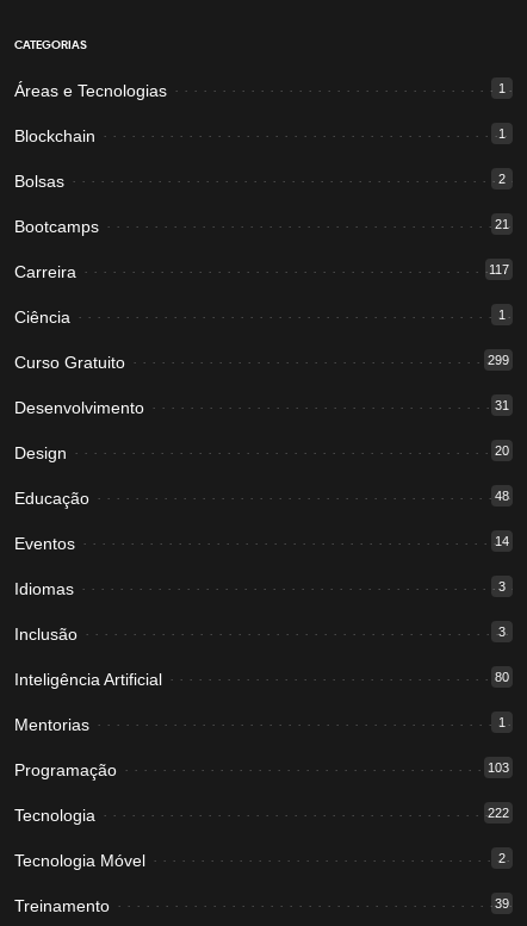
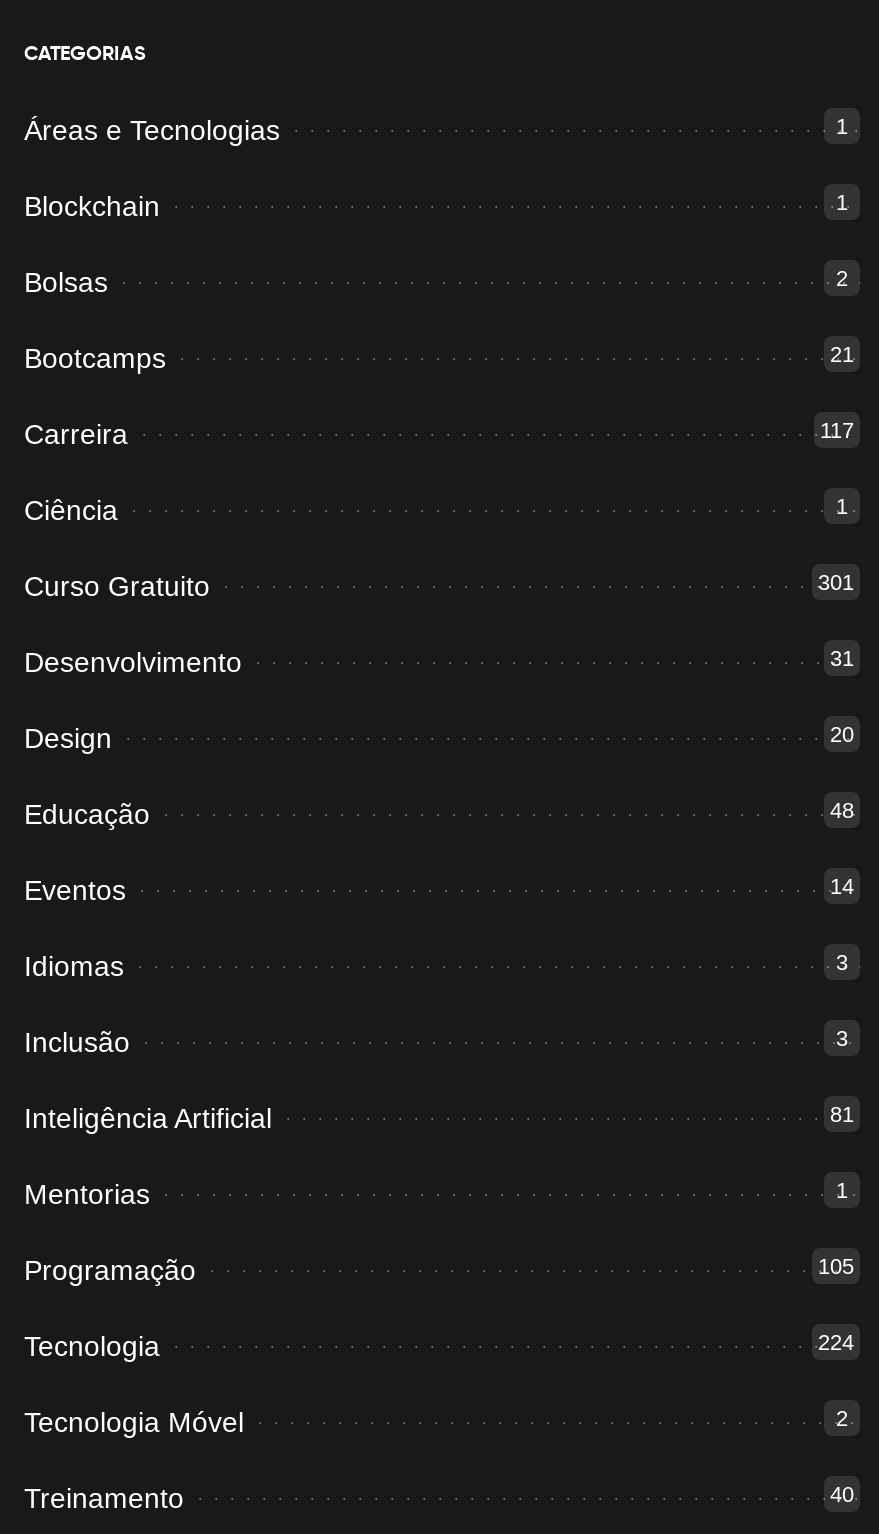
[488,353,509,367] 299 -> [818,570,854,594] 301
[495,670,509,684] 80 -> [830,1102,854,1126] 81
[488,760,509,775] 103 -> [818,1254,854,1278] 105
[488,806,509,820] 222 -> [818,1330,854,1354] 224
[495,896,509,910] 39 -> [830,1482,854,1506] 40

